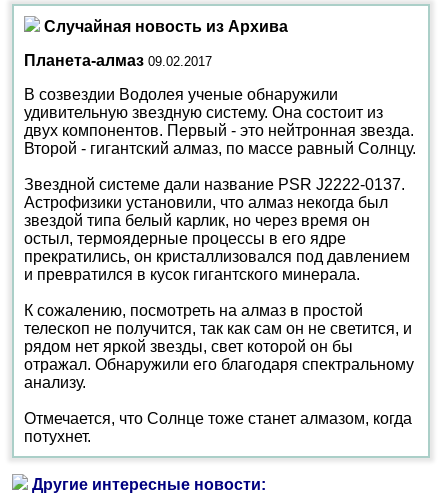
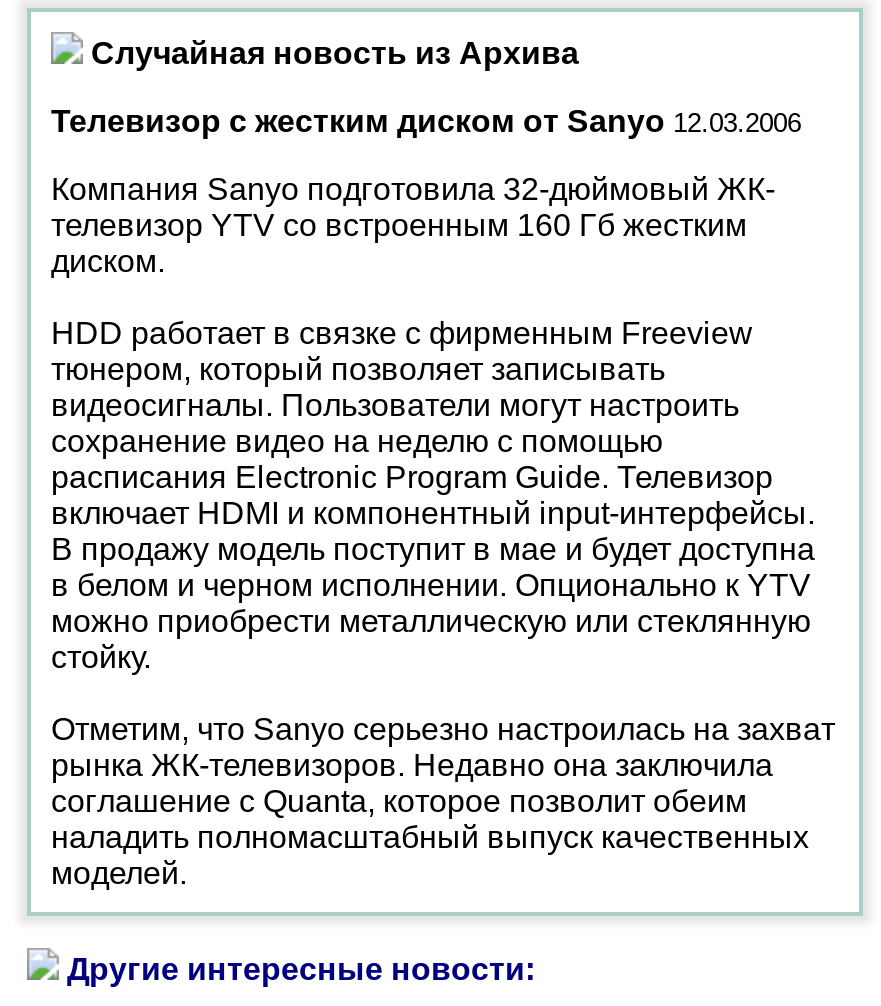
[24,52,416,445] Планета-алмаз 09.02.2017 | В созвездии Водолея ученые обнаружили | удивительную звездную систему. Она состоит из | двух компонентов. Первый - это нейтронная звезда. | Второй - гигантский алмаз, по массе равный Солнцу. | Звездной системе дали название PSR J2222-0137. | Астрофизики установили, что алмаз некогда был | звездой типа белый карлик, но через время он | остыл, термоядерные процессы в его ядре | прекратились, он кристаллизовался под давлением | и превратился в кусок гигантского минерала. | К сожалению, посмотреть на алмаз в простой | телескоп не получится, так как сам он не светится, и | рядом нет яркой звезды, свет которой он бы | отражал. Обнаружили его благодаря спектральному | анализу. | Отмечается, что Солнце тоже станет алмазом, когда | потухнет. -> [51,104,835,890] Телевизор с жестким диском от Sanyo 12.03.2006 | Компания Sanyo подготовила 32-дюймовый ЖК- | телевизор YTV со встроенным 160 Гб жестким | диском. | HDD работает в связке с фирменным Freeview | тюнером, который позволяет записывать | видеосигналы. Пользователи могут настроить | сохранение видео на неделю с помощью | расписания Electronic Program Guide. Телевизор | включает HDMI и компонентный input-интерфейсы. | В продажу модель поступит в мае и будет доступна | в белом и черном исполнении. Опционально к YTV | можно приобрести металлическую или стеклянную | стойку. | Отметим, что Sanyo серьезно настроилась на захват | рынка ЖК-телевизоров. Недавно она заключила | соглашение с Quanta, которое позволит обеим | наладить полномасштабный выпуск качественных | моделей.

